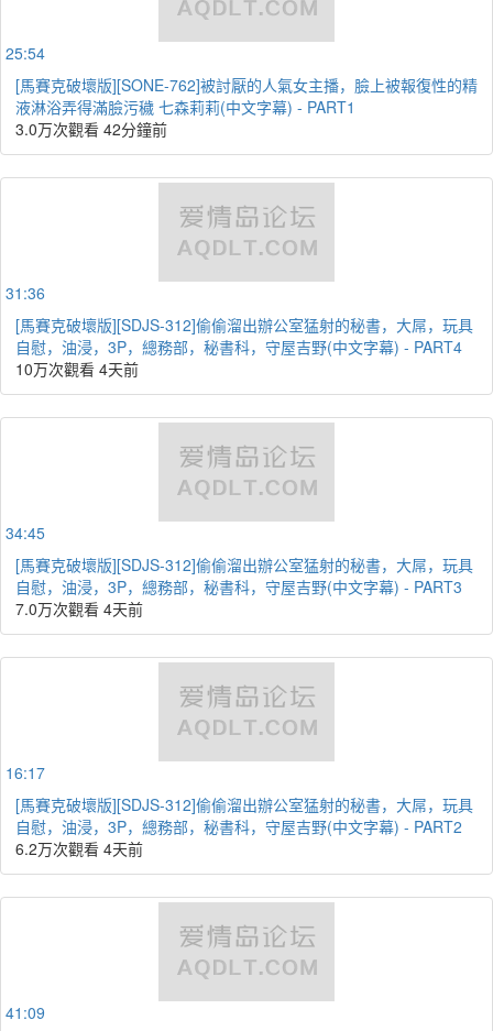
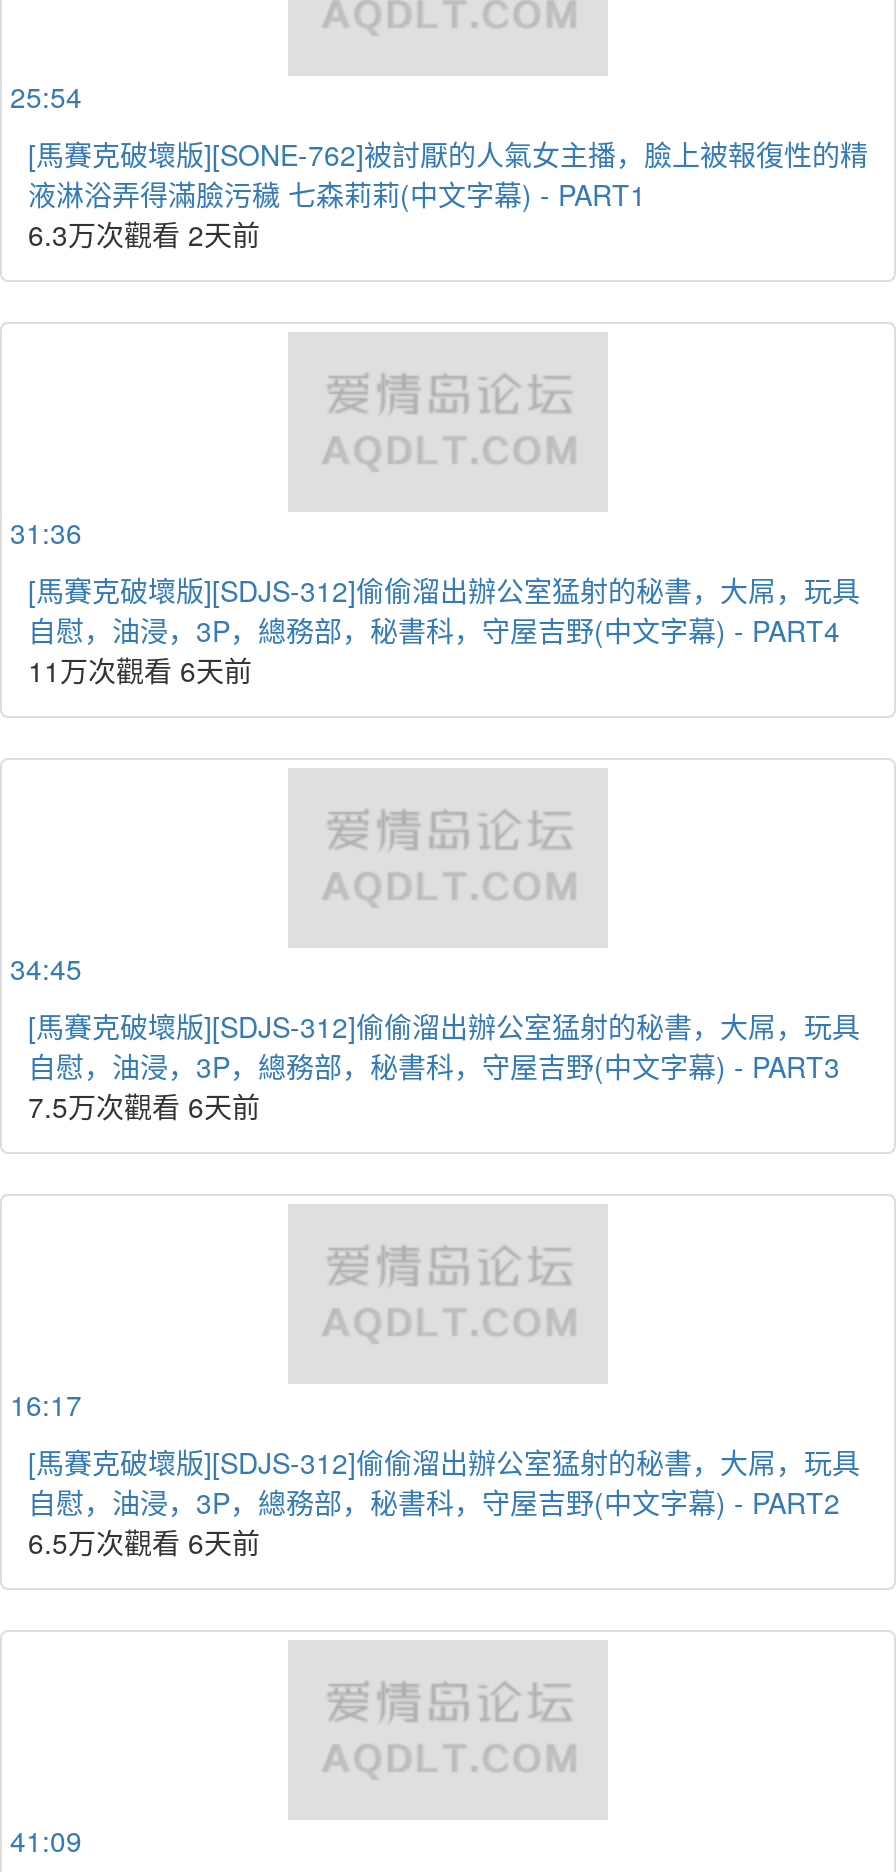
[15,118,167,140] 3.0万次觀看 42分鐘前 -> [28,214,260,254] 6.3万次觀看 2天前
[15,358,139,380] 10万次觀看 4天前 -> [28,650,252,690] 11万次觀看 6天前
[15,597,143,619] 7.0万次觀看 4天前 -> [28,1086,260,1126] 7.5万次觀看 6天前
[15,837,143,859] 6.2万次觀看 4天前 -> [28,1522,260,1562] 6.5万次觀看 6天前

